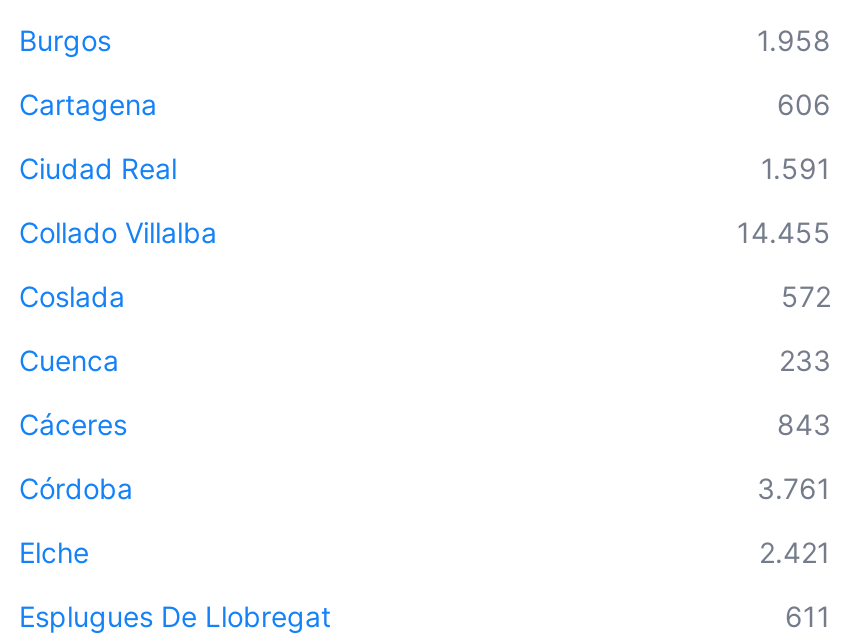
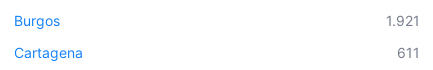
[757,22,831,56] 1.958 -> [386,12,420,29] 1.921
[19,86,831,632] 606 | Ciudad Real | 1.591 | Collado Villalba | 14.455 | Coslada | 572 | Cuenca | 233 | Cáceres | 843 | Córdoba | 3.761 | Elche | 2.421 | Esplugues De Llobregat -> none

